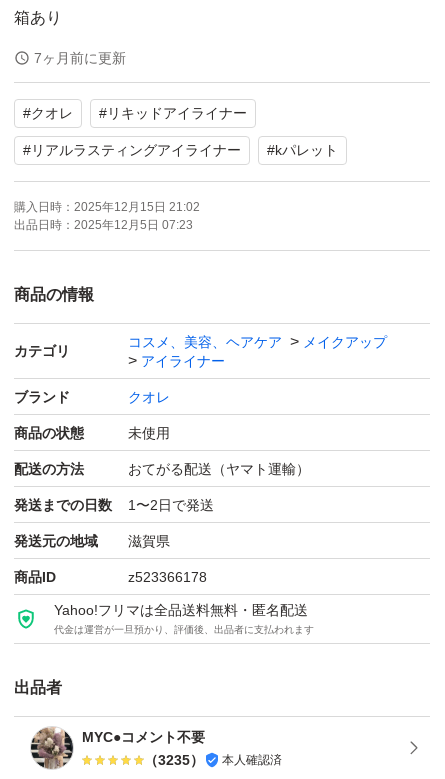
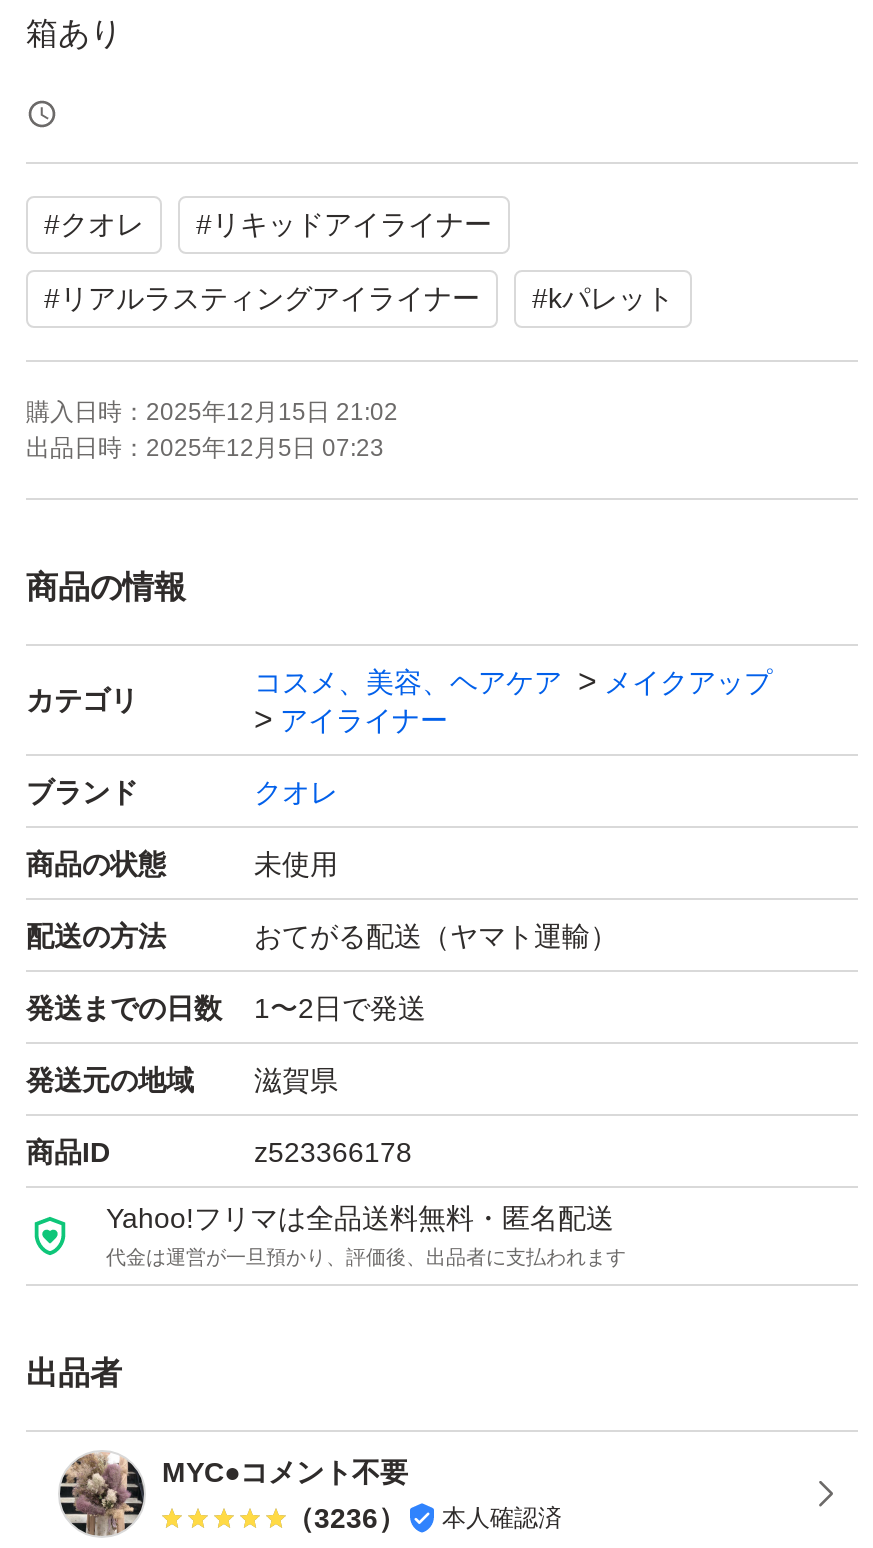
[34,50,126,66] 7ヶ月前に更新 -> none
[144,752,282,768] （3235） 本人確認済 -> [286,1502,562,1534] （3236） 本人確認済

